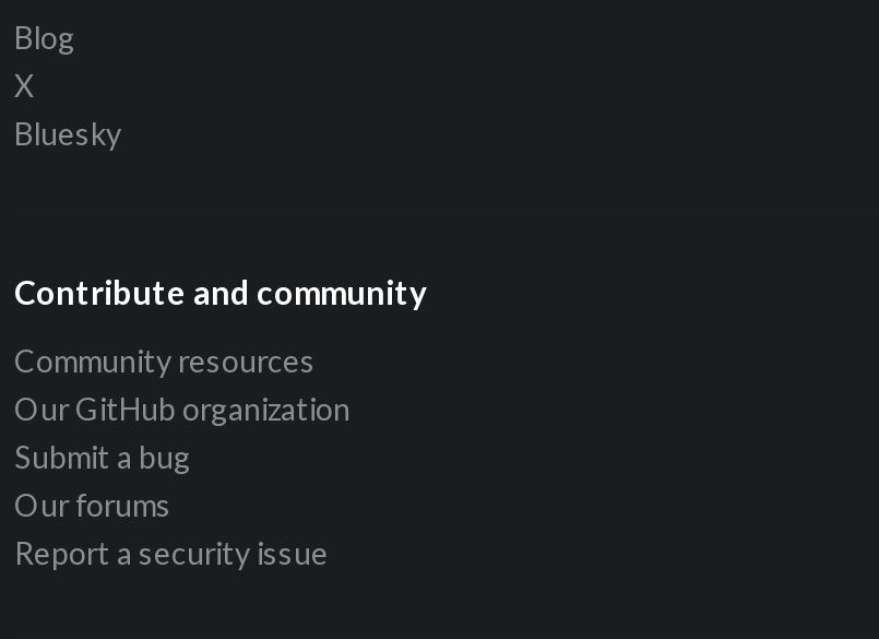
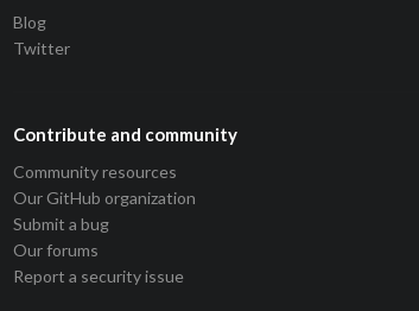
[14,67,121,152] X | Bluesky -> [13,38,70,59] Twitter

